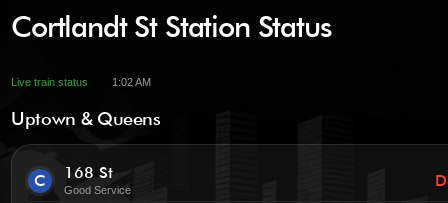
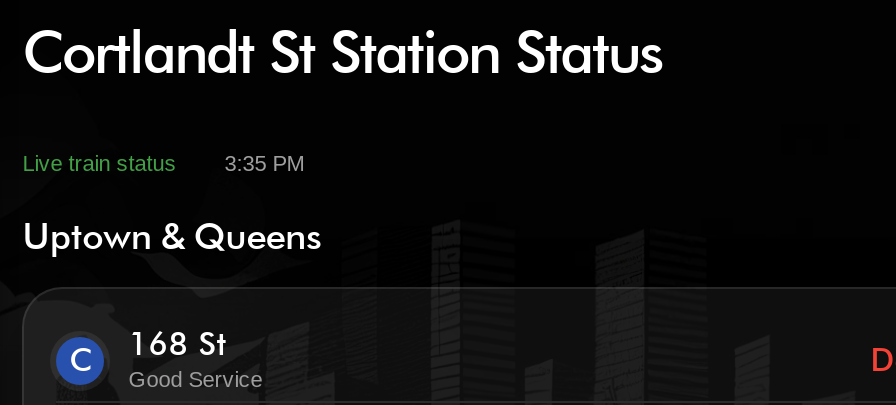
[11,76,151,88] Live train status 1:02 AM -> [22,151,304,175] Live train status 3:35 PM

